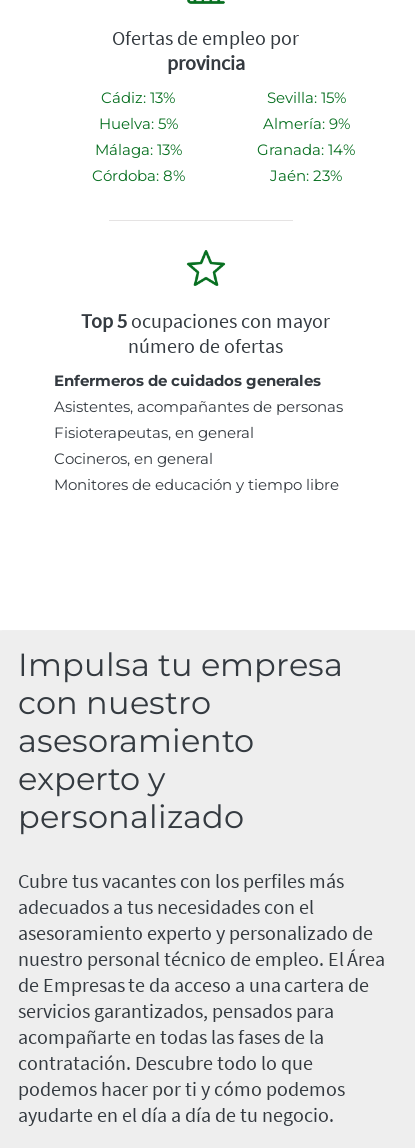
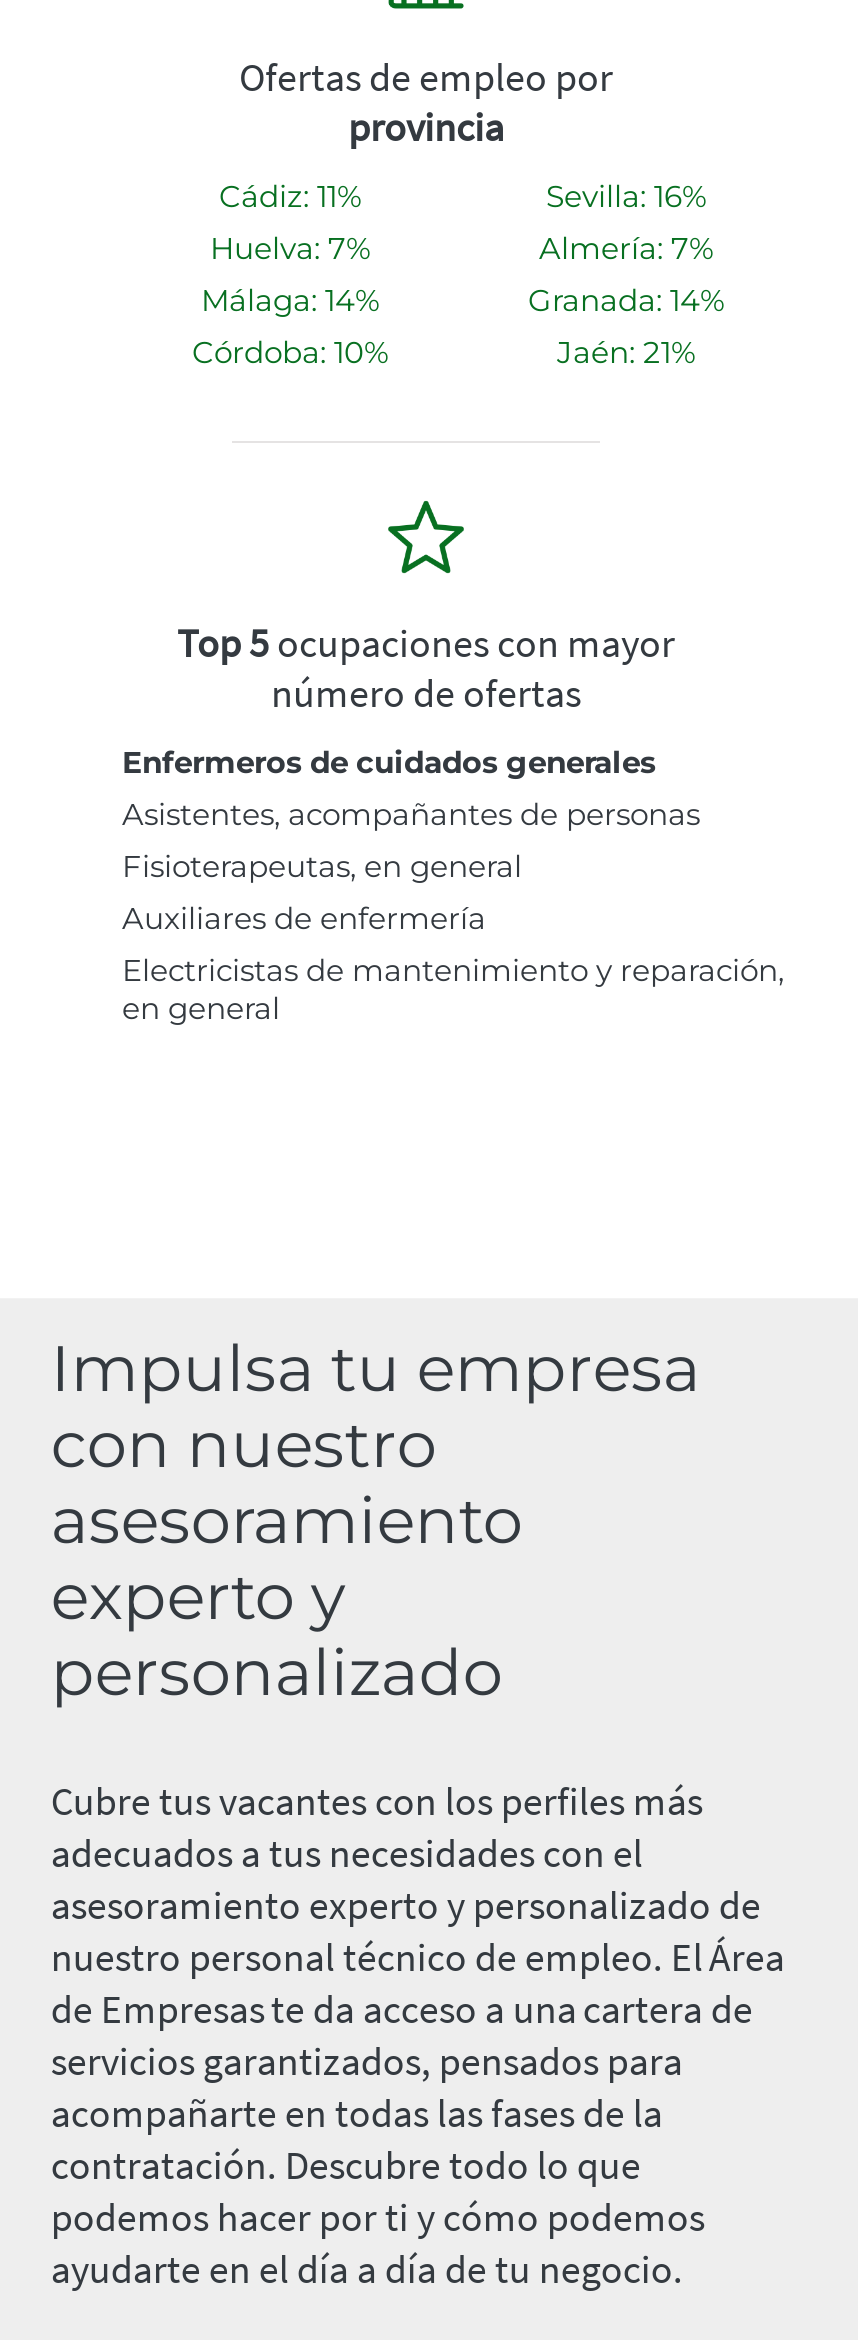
[101,88,175,107] Cádiz: 13% -> [219,176,361,214] Cádiz: 11%
[266,88,345,107] Sevilla: 15% -> [546,176,706,214] Sevilla: 16%
[98,114,177,133] Huelva: 5% -> [210,228,370,266] Huelva: 7%
[262,114,349,133] Almería: 9% -> [539,228,713,266] Almería: 7%
[94,140,181,159] Málaga: 13% -> [201,280,379,318] Málaga: 14%
[91,166,184,185] Córdoba: 8% -> [192,332,388,370] Córdoba: 10%
[270,166,342,185] Jaén: 23% -> [557,332,695,370] Jaén: 21%
[54,449,339,494] Cocineros, en general | Monitores de educación y tiempo libre -> [122,898,784,1026] Auxiliares de enfermería | Electricistas de mantenimiento y reparación, | en general

